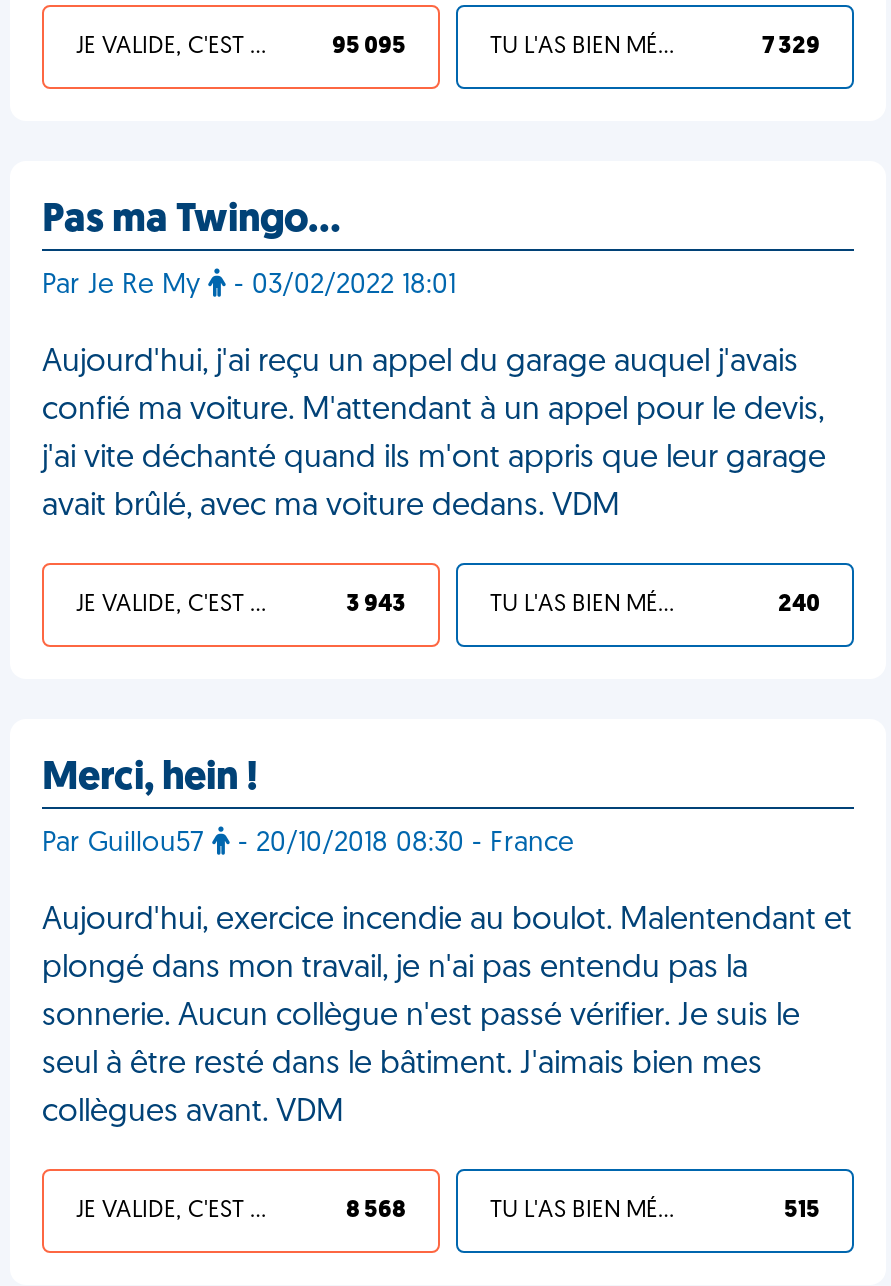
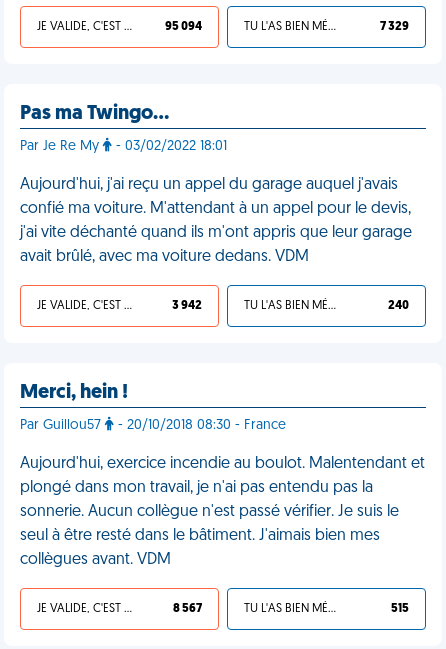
[332,35,406,59] 95 095 -> [165,21,202,33] 95 094
[346,593,406,617] 3 943 -> [172,300,202,312] 3 942
[346,1199,406,1223] 8 568 -> [173,603,202,615] 8 567

